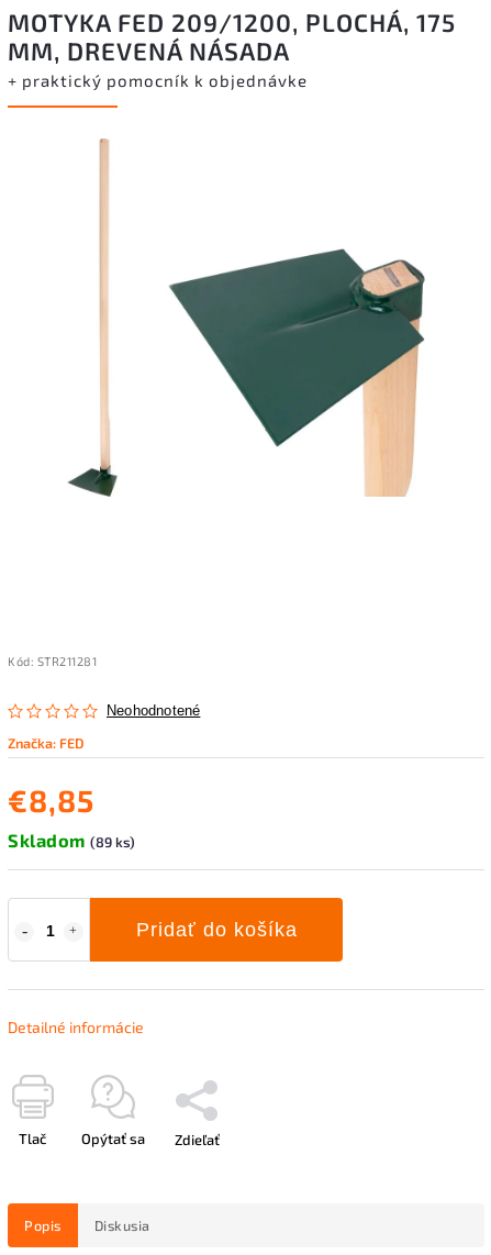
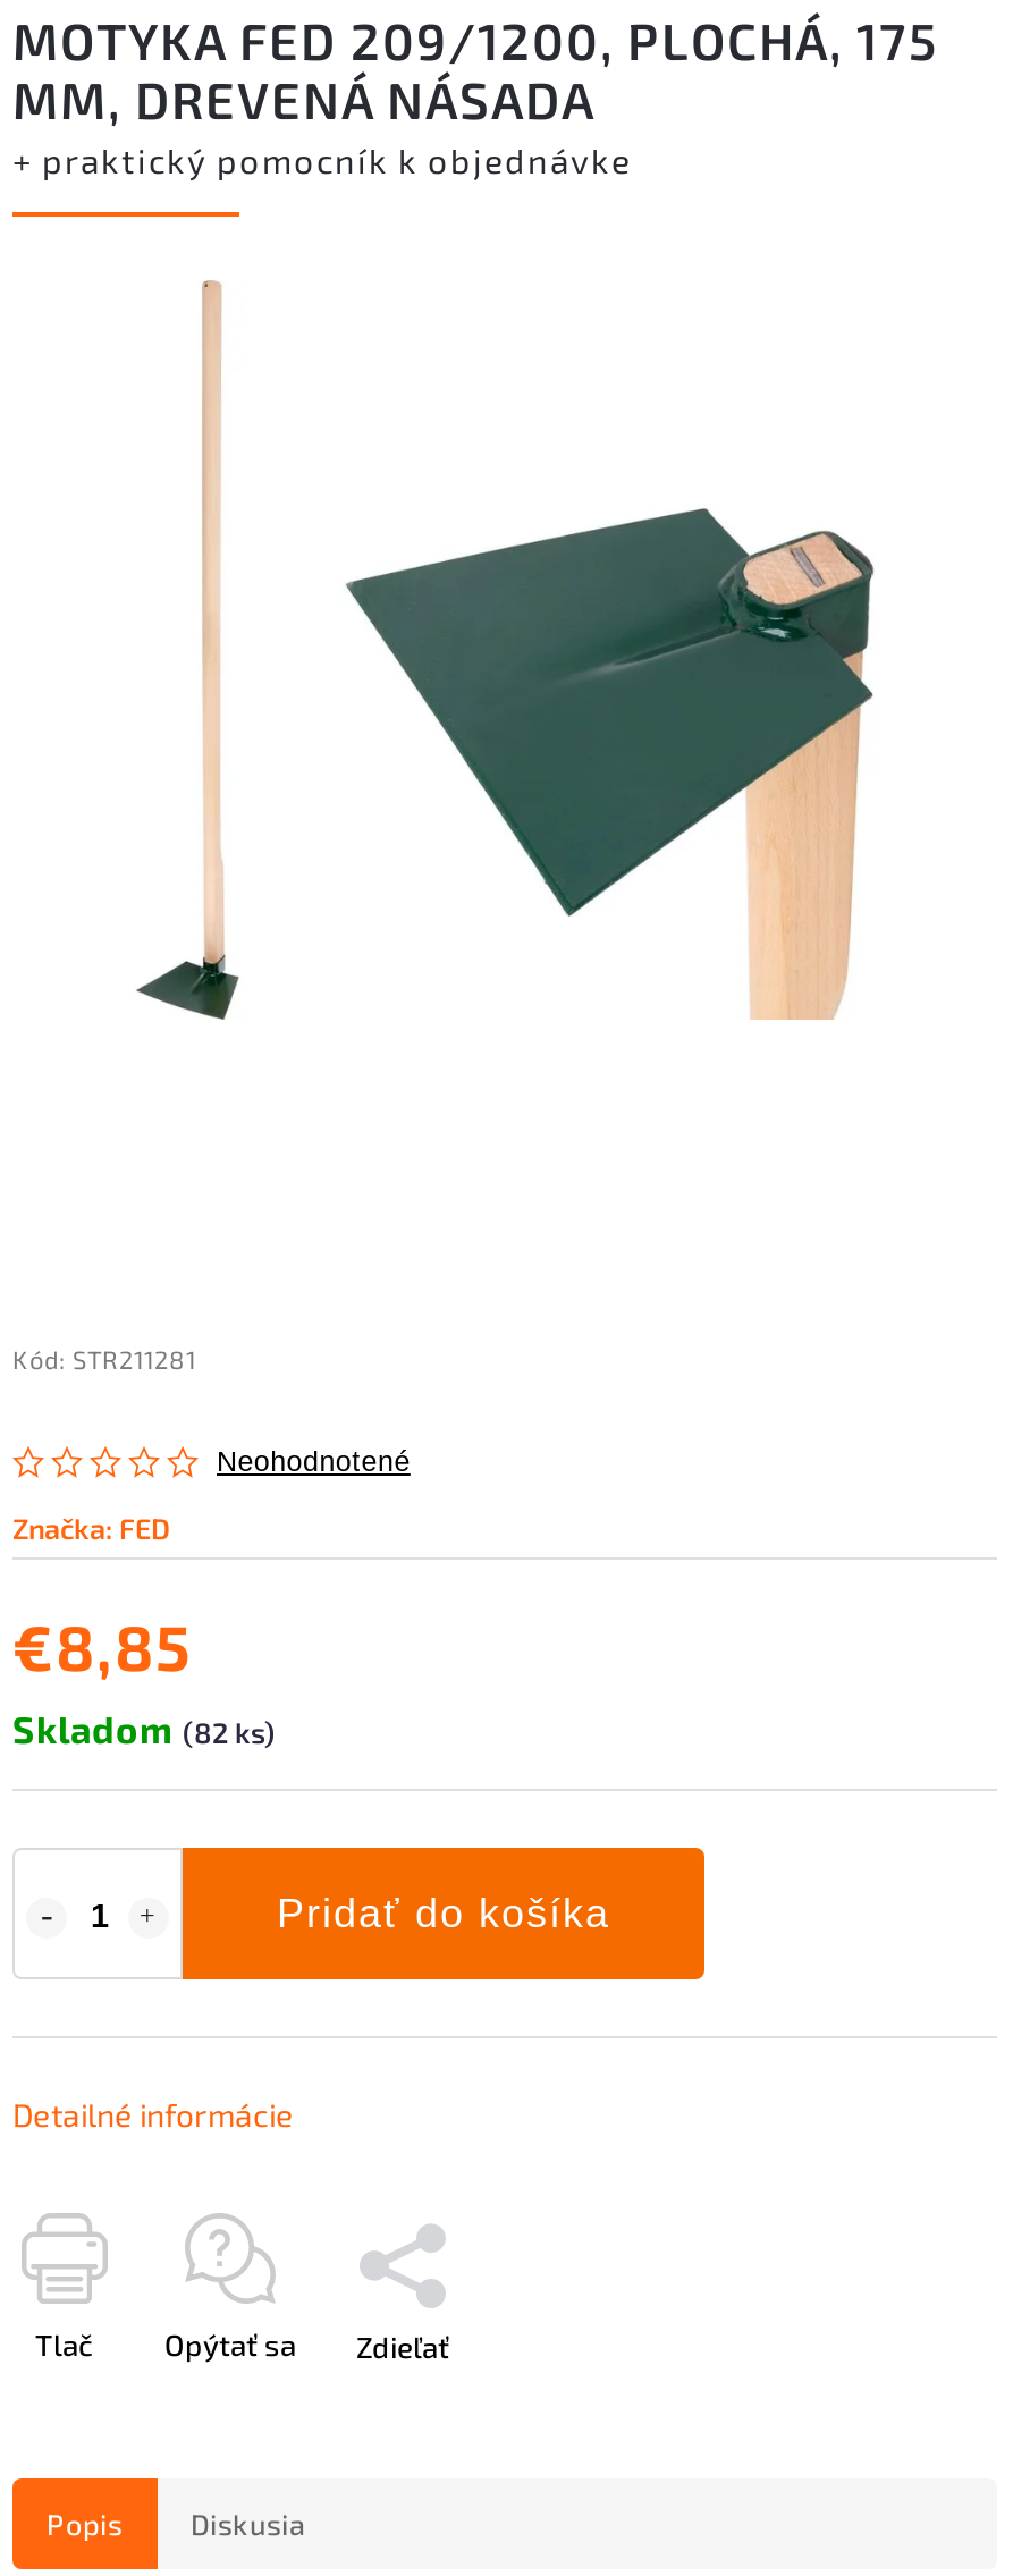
[8,829,135,850] Skladom (89 ks) -> [12,1706,276,1749] Skladom (82 ks)

